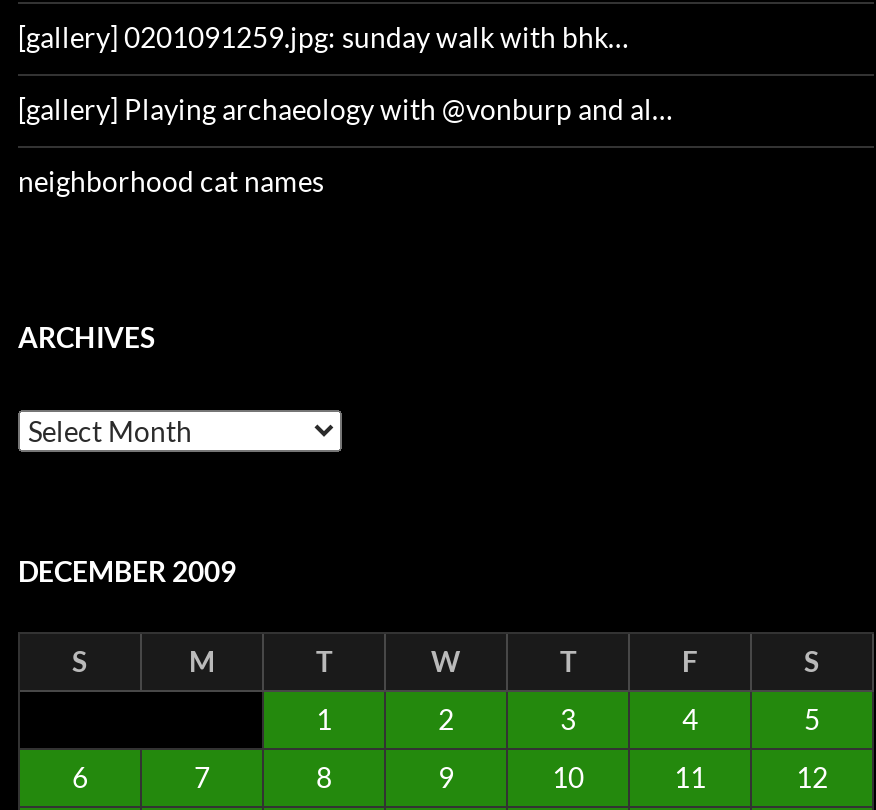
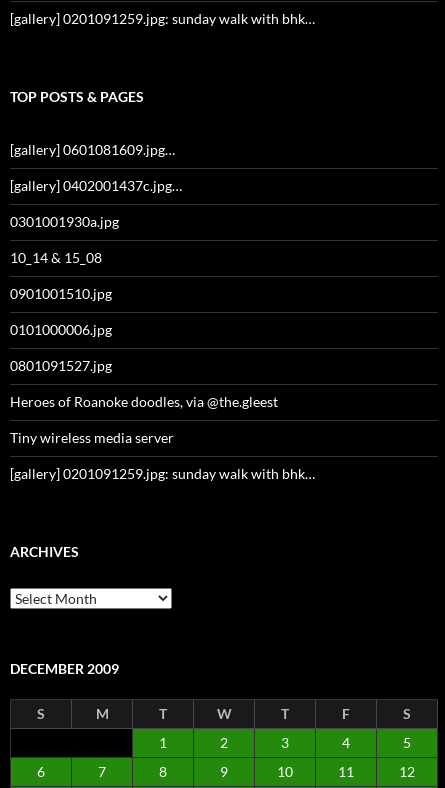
[18,92,672,198] [gallery] Playing archaeology with @vonburp and al… | neighborhood cat names -> [10,88,315,482] TOP POSTS & PAGES | [gallery] 0601081609.jpg… | [gallery] 0402001437c.jpg… | 0301001930a.jpg | 10_14 & 15_08 | 0901001510.jpg | 0101000006.jpg | 0801091527.jpg | Heroes of Roanoke doodles, via @the.gleest | Tiny wireless media server | [gallery] 0201091259.jpg: sunday walk with bhk…

